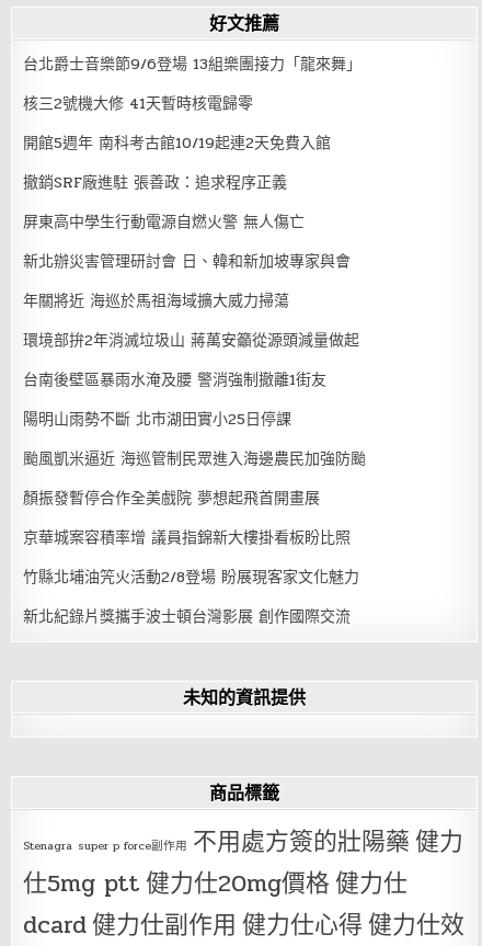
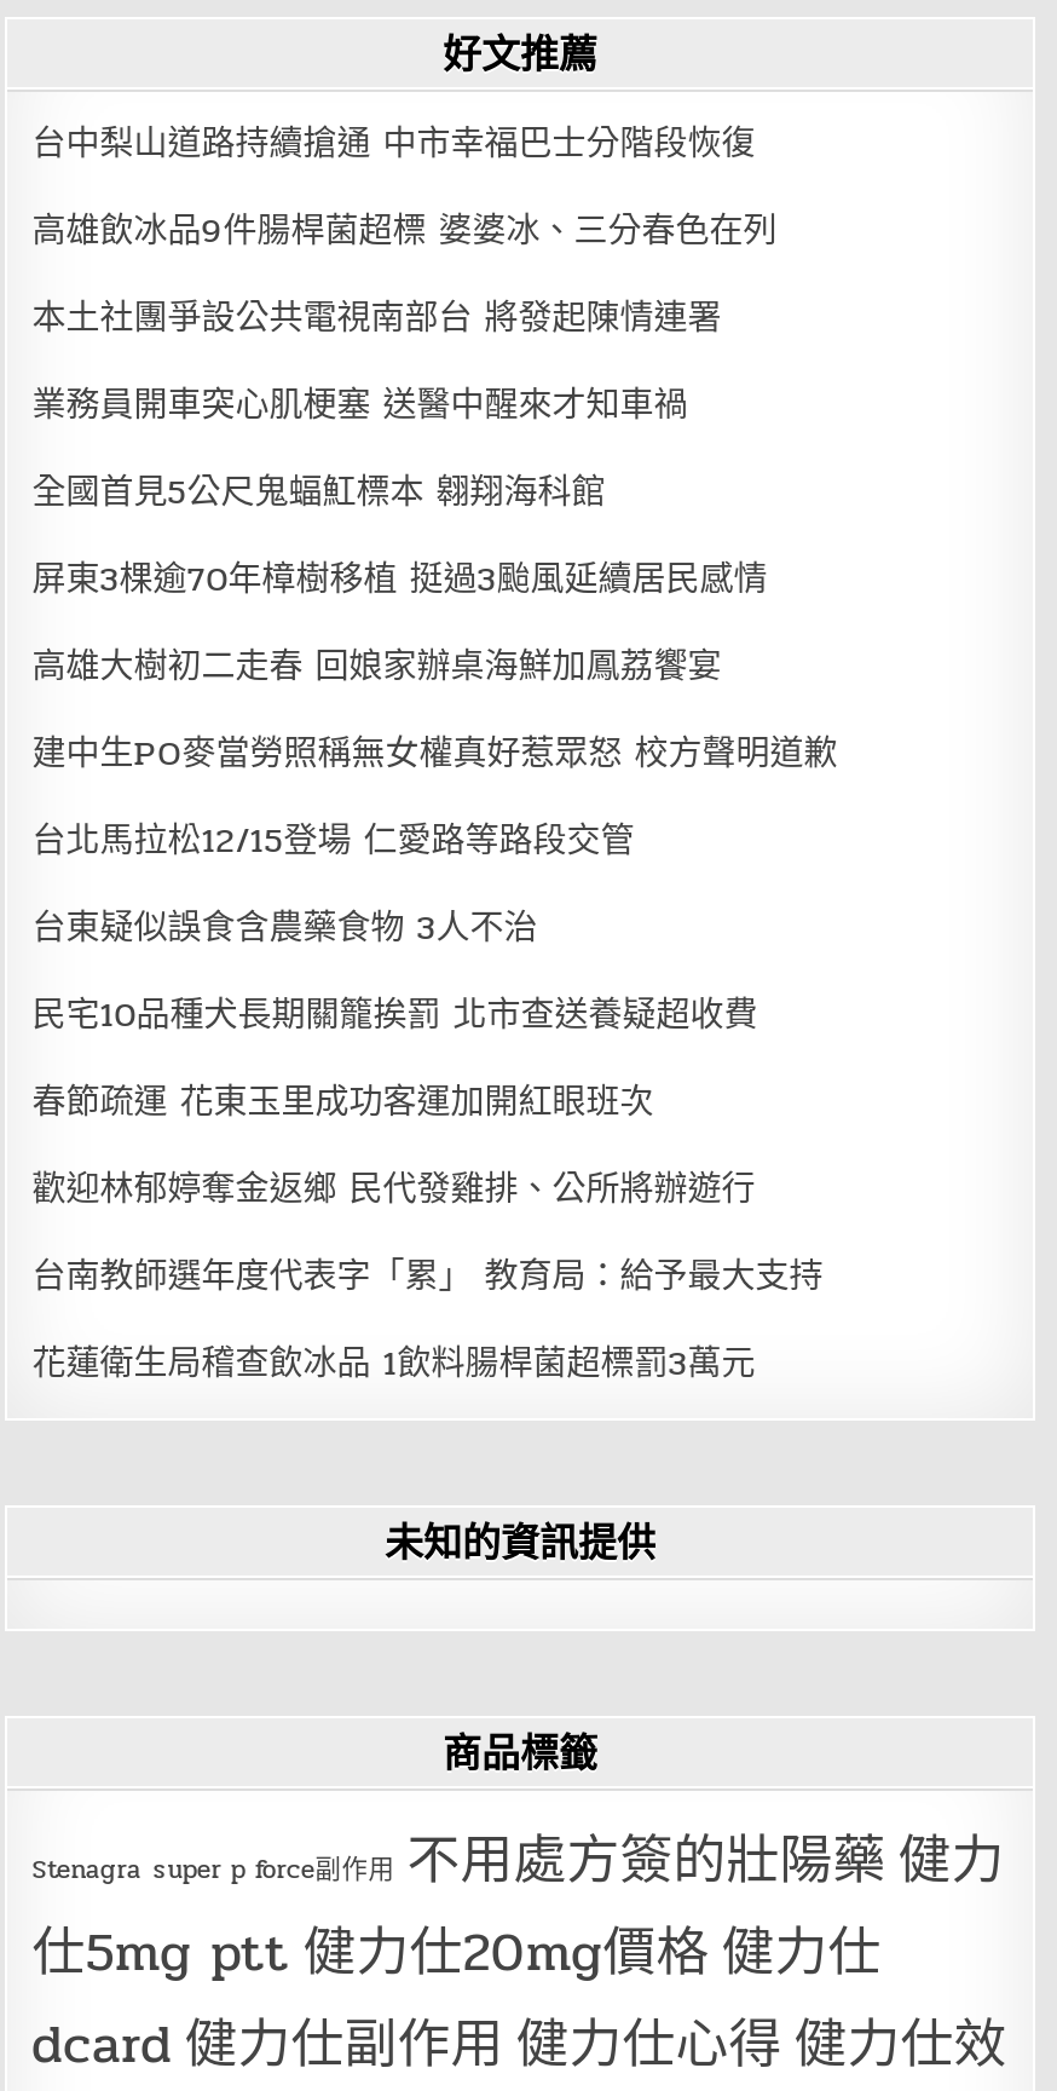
[23,52,362,75] 台北爵士音樂節9/6登場 13組樂團接力「龍來舞」 -> [32,118,755,169] 台中梨山道路持續搶通 中市幸福巴士分階段恢復
[23,92,253,115] 核三2號機大修 41天暫時核電歸零 -> [32,205,777,256] 高雄飲冰品9件腸桿菌超標 婆婆冰、三分春色在列
[23,131,331,154] 開館5週年 南科考古館10/19起連2天免費入館 -> [32,292,721,343] 本土社團爭設公共電視南部台 將發起陳情連署
[23,171,287,194] 撤銷SRF廠進駐 張善政：追求程序正義 -> [32,379,687,430] 業務員開車突心肌梗塞 送醫中醒來才知車禍
[23,210,305,233] 屏東高中學生行動電源自燃火警 無人傷亡 -> [32,467,605,517] 全國首見5公尺鬼蝠魟標本 翱翔海科館
[23,250,351,273] 新北辦災害管理研討會 日、韓和新加坡專家與會 -> [32,554,767,605] 屏東3棵逾70年樟樹移植 挺過3颱風延續居民感情
[23,289,289,312] 年關將近 海巡於馬祖海域擴大威力掃蕩 -> [32,641,721,692] 高雄大樹初二走春 回娘家辦桌海鮮加鳳荔饗宴
[23,329,360,352] 環境部拚2年消滅垃圾山 蔣萬安籲從源頭減量做起 -> [32,728,837,779] 建中生PO麥當勞照稱無女權真好惹眾怒 校方聲明道歉
[23,368,327,391] 台南後壁區暴雨水淹及腰 警消強制撤離1街友 -> [32,815,634,866] 台北馬拉松12/15登場 仁愛路等路段交管
[23,408,292,431] 陽明山雨勢不斷 北市湖田實小25日停課 -> [32,902,537,953] 台東疑似誤食含農藥食物 3人不治
[23,447,366,470] 颱風凱米逼近 海巡管制民眾進入海邊農民加強防颱 -> [32,989,758,1040] 民宅10品種犬長期關籠挨罰 北市查送養疑超收費
[23,486,320,510] 顏振發暫停合作全美戲院 夢想起飛首開畫展 -> [32,1076,654,1127] 春節疏運 花東玉里成功客運加開紅眼班次
[23,526,351,549] 京華城案容積率增 議員指錦新大樓掛看板盼比照 -> [32,1164,755,1214] 歡迎林郁婷奪金返鄉 民代發雞排、公所將辦遊行
[23,565,360,588] 竹縣北埔油笐火活動2/8登場 盼展現客家文化魅力 -> [32,1251,823,1302] 台南教師選年度代表字「累」 教育局：給予最大支持
[23,605,351,628] 新北紀錄片獎攜手波士頓台灣影展 創作國際交流 -> [32,1338,755,1389] 花蓮衛生局稽查飲冰品 1飲料腸桿菌超標罰3萬元

